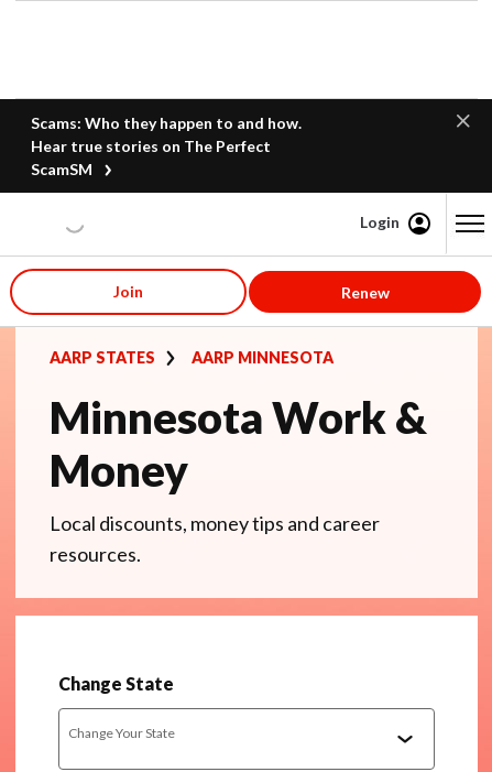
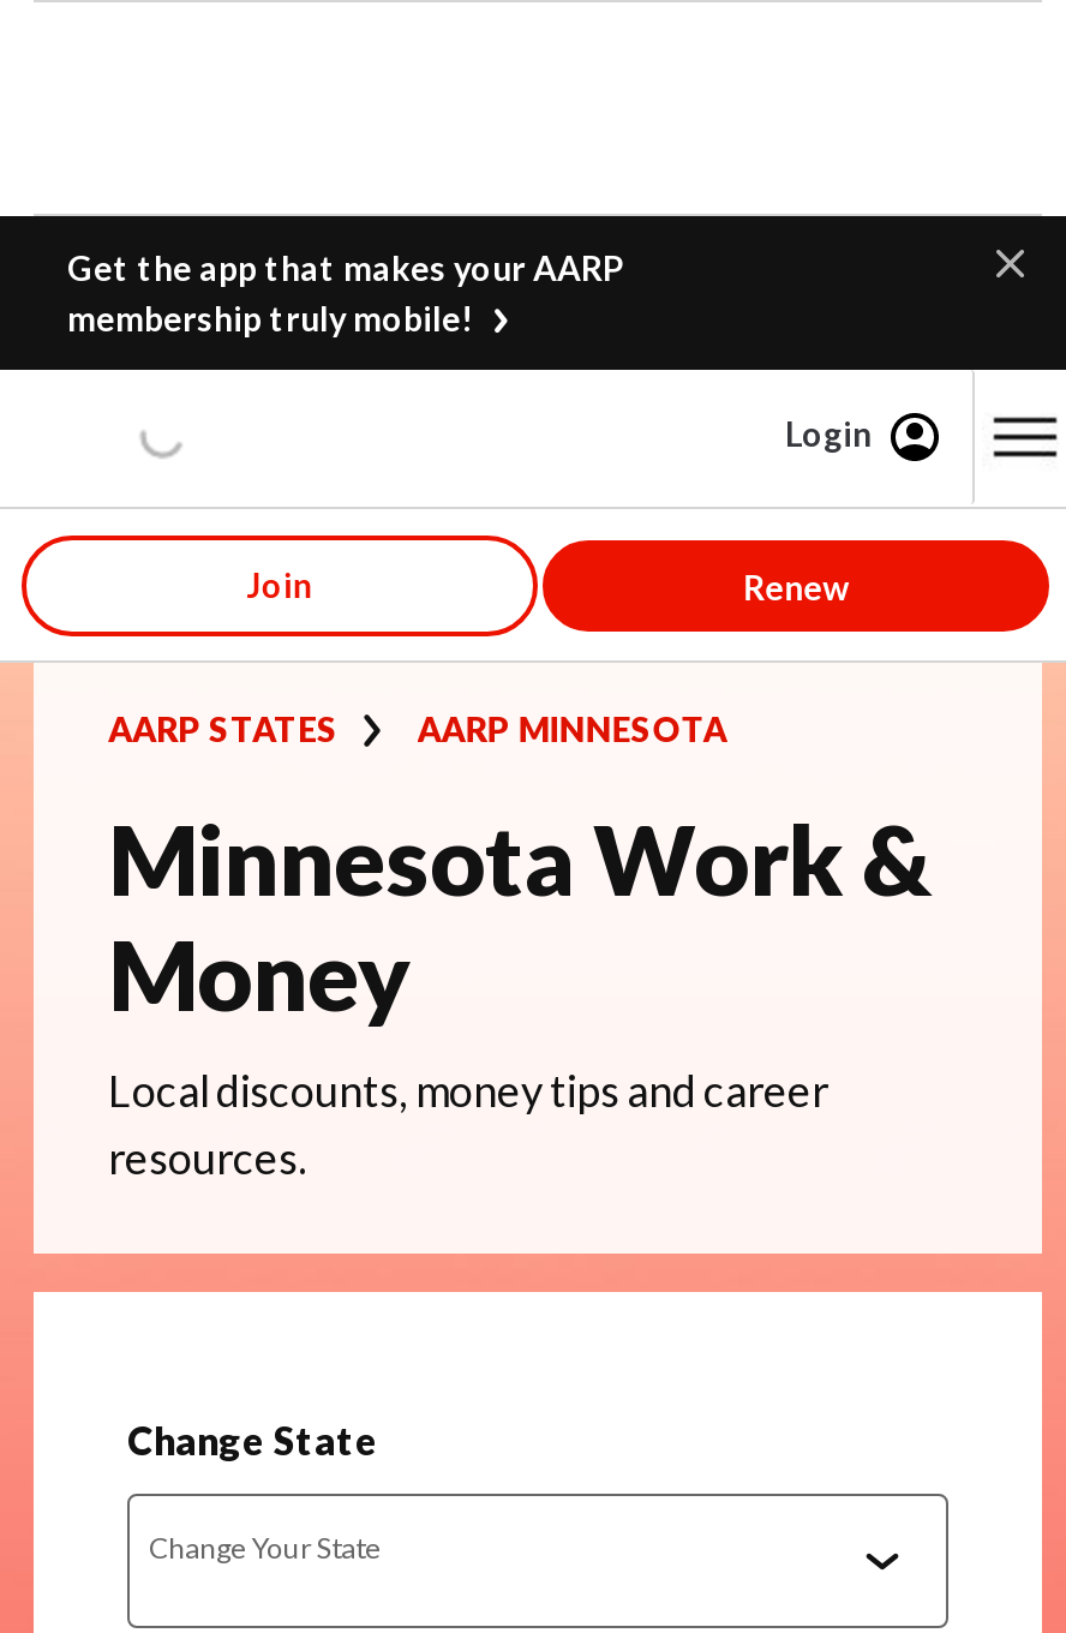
[31,113,302,178] Scams: Who they happen to and how. | Hear true stories on The Perfect | ScamSM -> [67,247,624,339] Get the app that makes your AARP | membership truly mobile!

